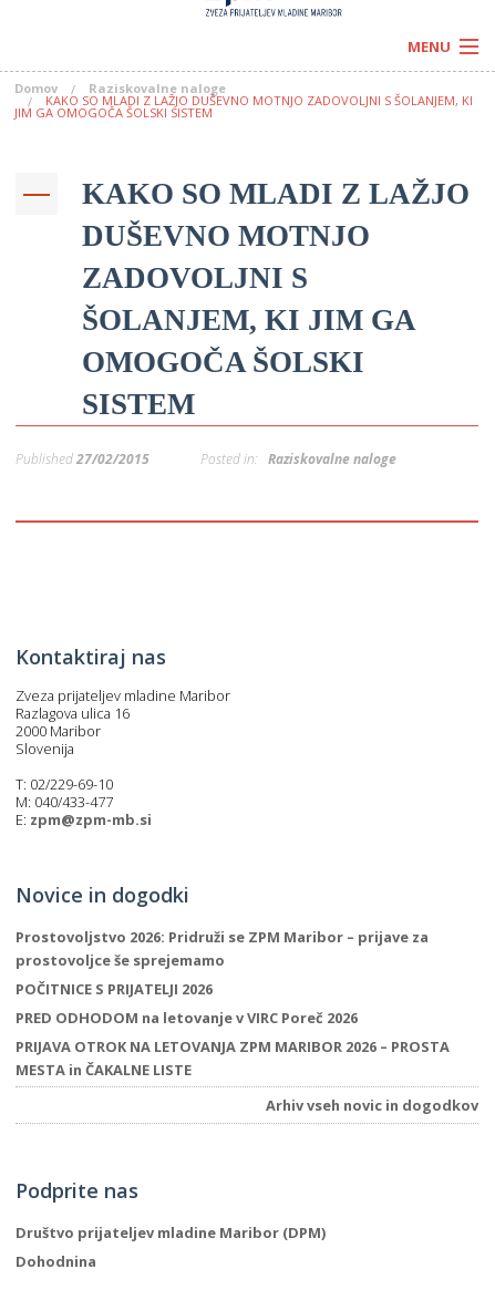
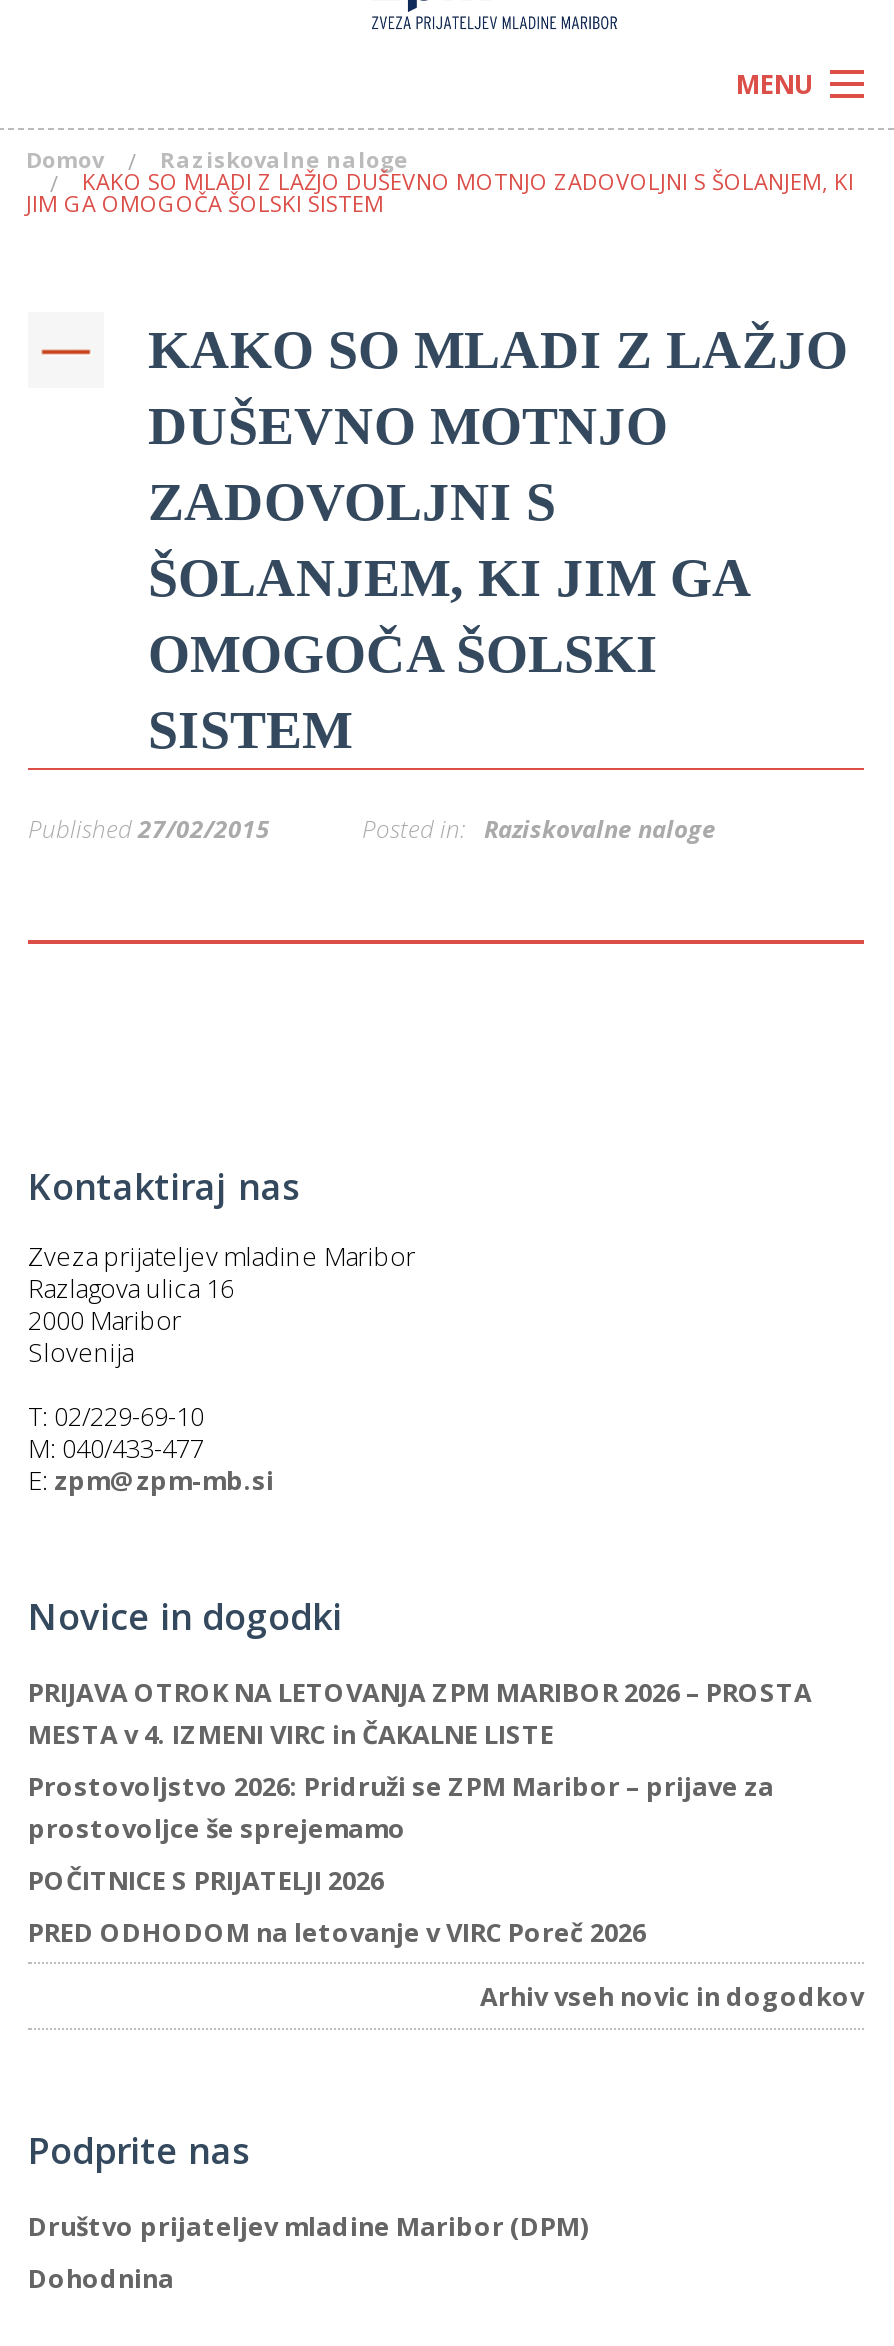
moved [16,927,429,1027] -> [28,1768,774,1950]: Prostovoljstvo 2026: Pridruži se ZPM Maribor – prijave za | prostovoljce še sprejemamo | POČITNICE S PRIJATELJI 2026 | PRED ODHODOM na letovanje v VIRC Poreč 2026
none -> [28,1716,554,1752] MESTA v 4. IZMENI VIRC in ČAKALNE LISTE
moved [16,1036,450,1056] -> [28,1674,812,1710]: PRIJAVA OTROK NA LETOVANJA ZPM MARIBOR 2026 – PROSTA
[16,1059,192,1079] MESTA in ČAKALNE LISTE -> none

